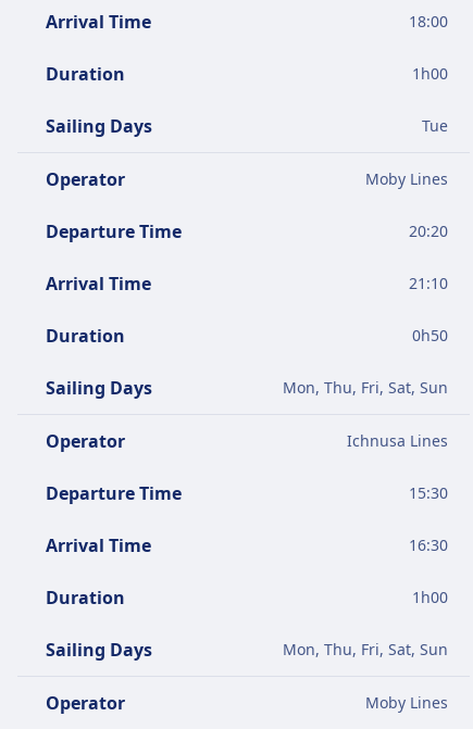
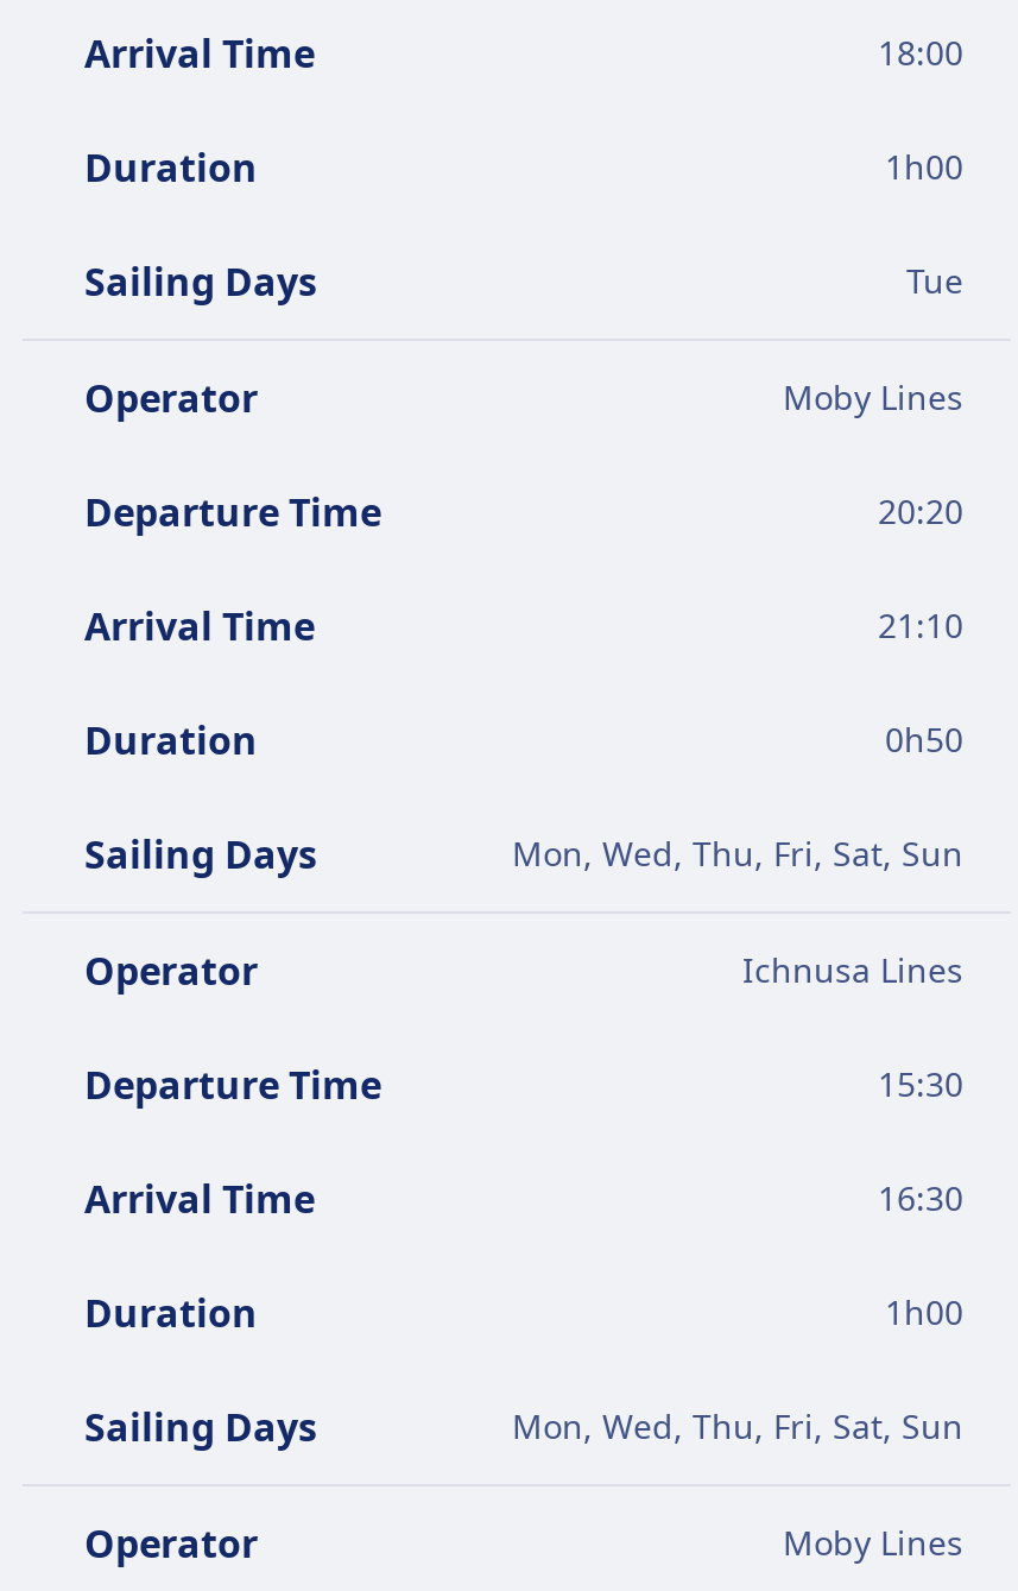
[283,377,448,398] Mon, Thu, Fri, Sat, Sun -> [512,831,963,876] Mon, Wed, Thu, Fri, Sat, Sun
[283,639,448,659] Mon, Thu, Fri, Sat, Sun -> [512,1403,963,1448] Mon, Wed, Thu, Fri, Sat, Sun

